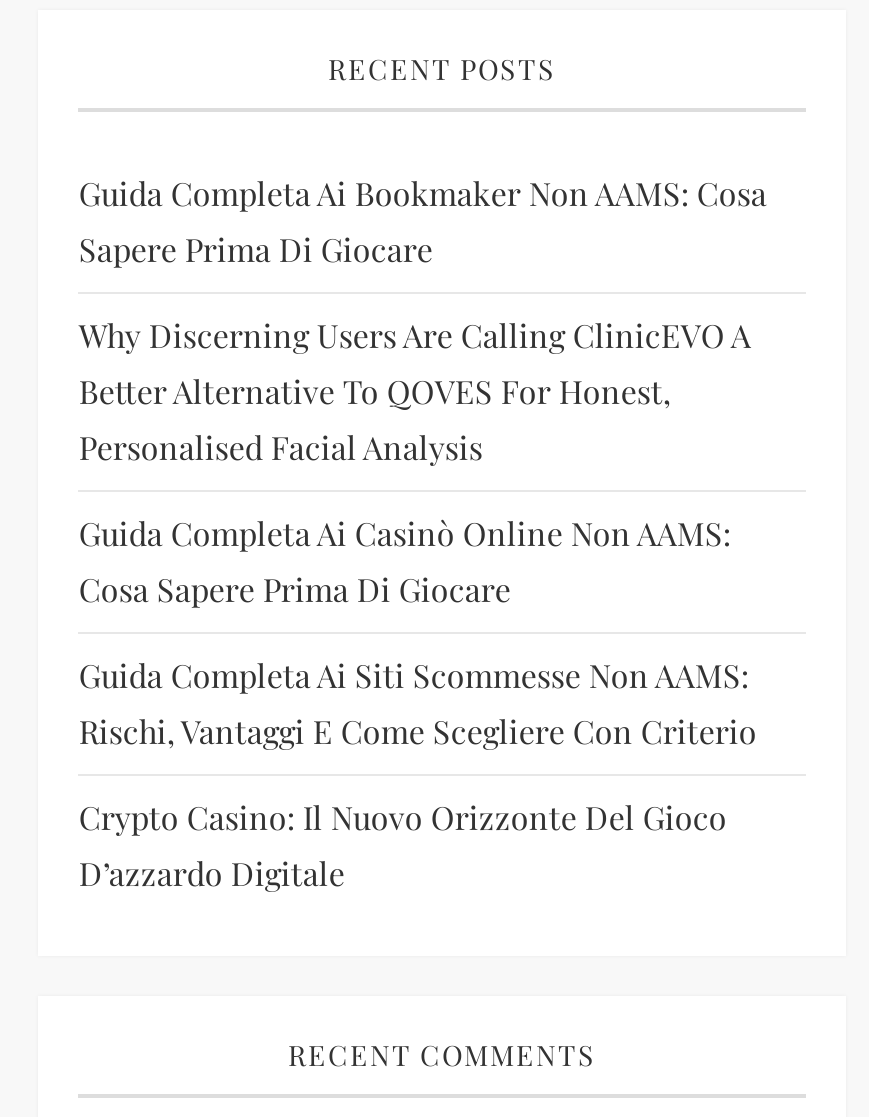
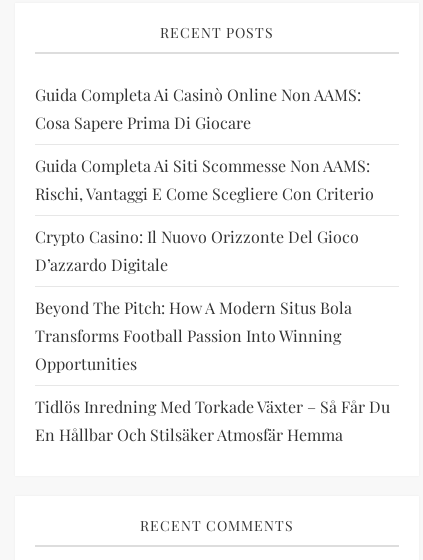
[79,172,767,468] Guida Completa Ai Bookmaker Non AAMS: Cosa | Sapere Prima Di Giocare | Why Discerning Users Are Calling ClinicEVO A | Better Alternative To QOVES For Honest, | Personalised Facial Analysis -> none
moved [79,512,757,894] -> [35,84,374,275]: Guida Completa Ai Casinò Online Non AAMS: | Cosa Sapere Prima Di Giocare | Guida Completa Ai Siti Scommesse Non AAMS: | Rischi, Vantaggi E Come Scegliere Con Criterio | Crypto Casino: Il Nuovo Orizzonte Del Gioco | D’azzardo Digitale
none -> [35,297,390,445] Beyond The Pitch: How A Modern Situs Bola | Transforms Football Passion Into Winning | Opportunities | Tidlös Inredning Med Torkade Växter – Så Får Du | En Hållbar Och Stilsäker Atmosfär Hemma

